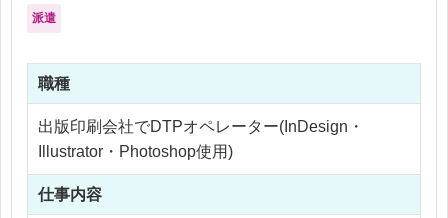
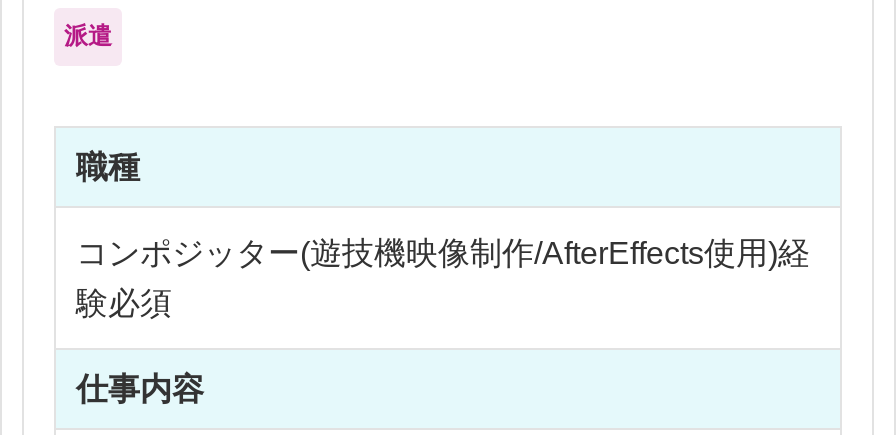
[38,118,364,135] 出版印刷会社でDTPオペレーター(InDesign・ -> [76,236,810,270] コンポジッター(遊技機映像制作/AfterEffects使用)経
[38,143,233,160] Illustrator・Photoshop使用) -> [76,286,172,320] 験必須

